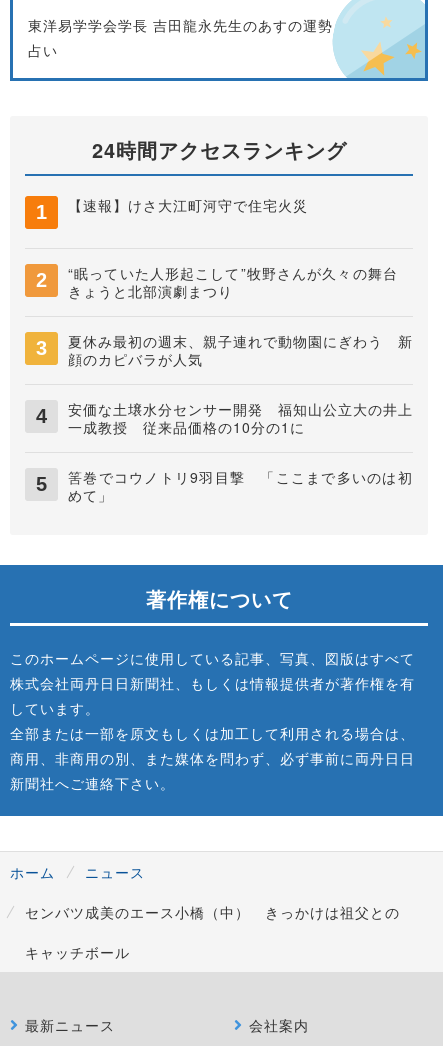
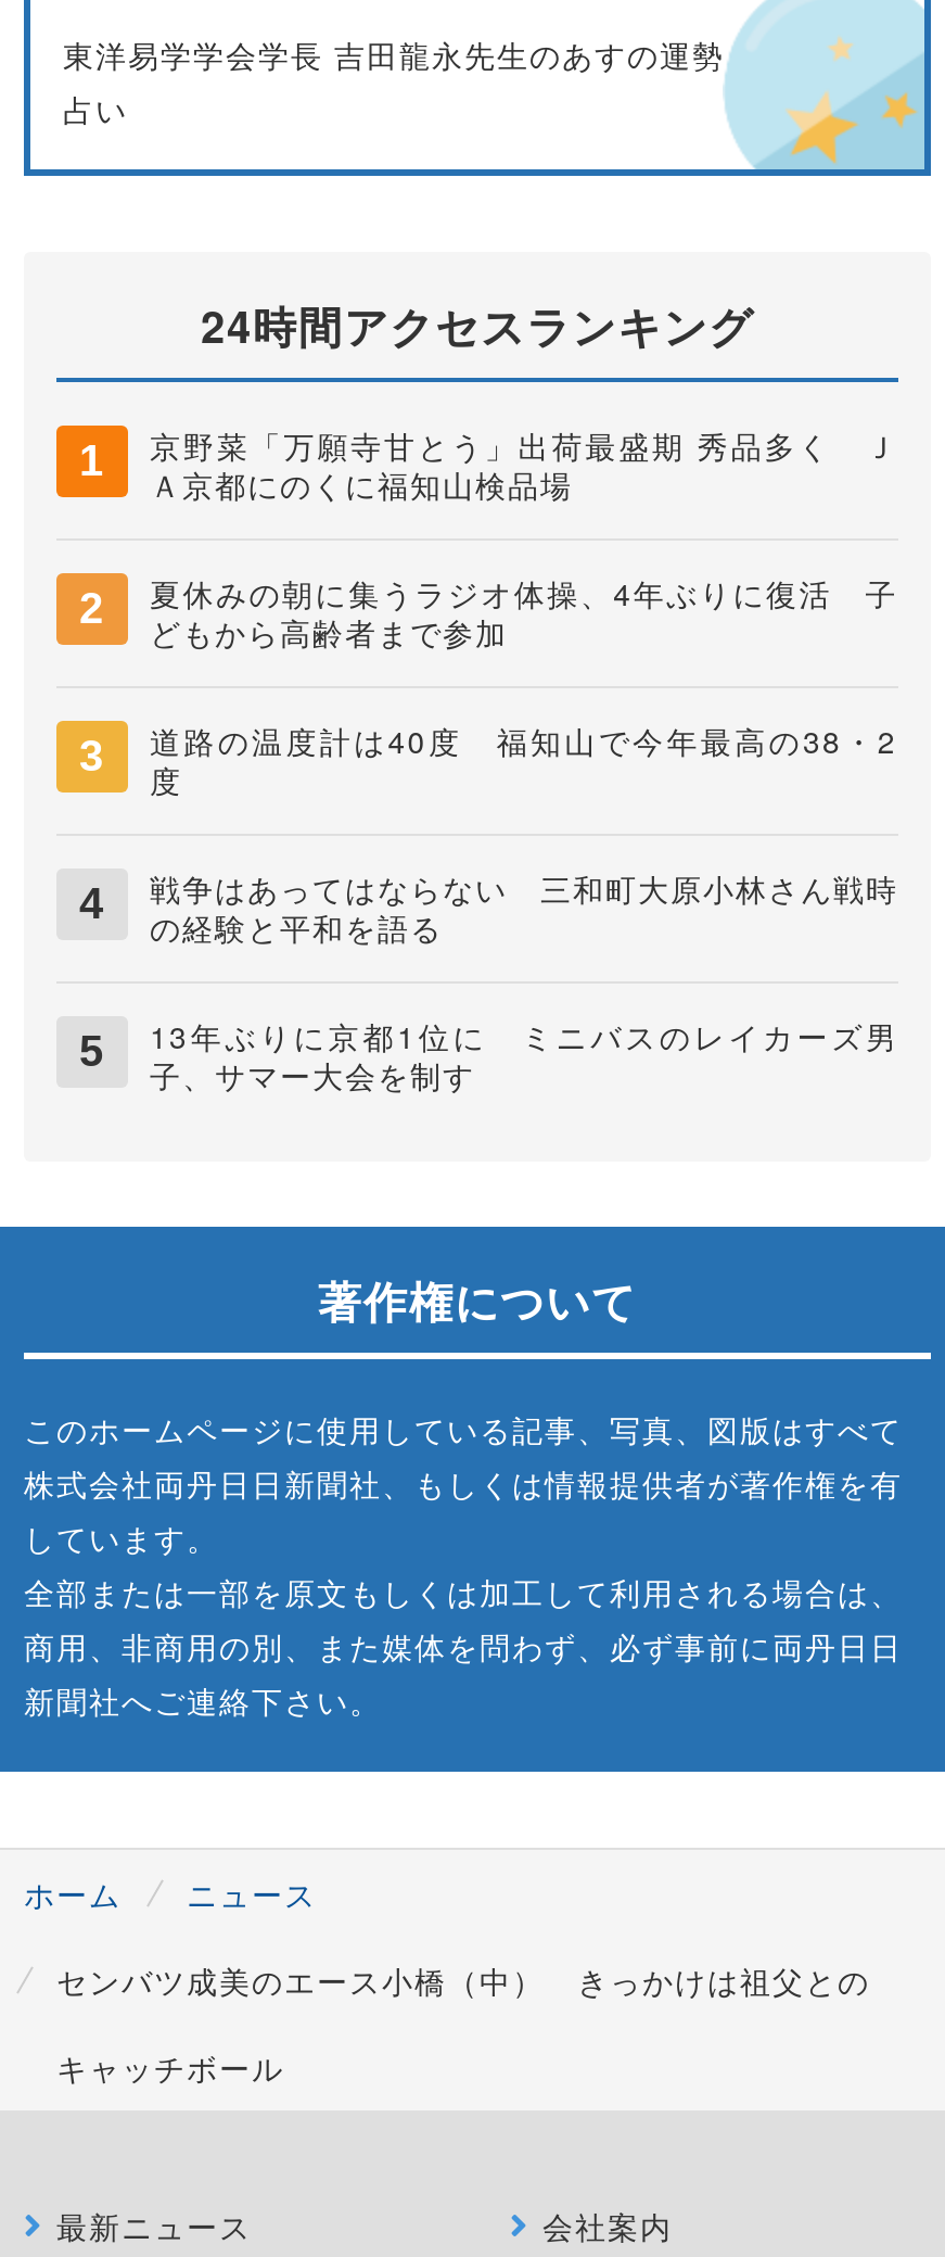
[68,195,308,215] 【速報】けさ大江町河守で住宅火災 -> [150,424,898,507] 京野菜「万願寺甘とう」出荷最盛期 秀品多く Ｊ | Ａ京都にのくに福知山検品場
[68,263,413,301] “眠っていた人形起こして”牧野さんが久々の舞台 | きょうと北部演劇まつり -> [150,572,898,654] 夏休みの朝に集うラジオ体操、4年ぶりに復活 子 | どもから高齢者まで参加
[68,331,413,369] 夏休み最初の週末、親子連れで動物園にぎわう 新 | 顔のカピバラが人気 -> [150,720,897,802] 道路の温度計は40度 福知山で今年最高の38・2 | 度
[68,399,413,437] 安価な土壌水分センサー開発 福知山公立大の井上 | 一成教授 従来品価格の10分の1に -> [150,867,898,950] 戦争はあってはならない 三和町大原小林さん戦時 | の経験と平和を語る
[68,467,413,505] 筈巻でコウノトリ9羽目撃 「ここまで多いのは初 | めて」 -> [150,1015,898,1097] 13年ぶりに京都1位に ミニバスのレイカーズ男 | 子、サマー大会を制す

